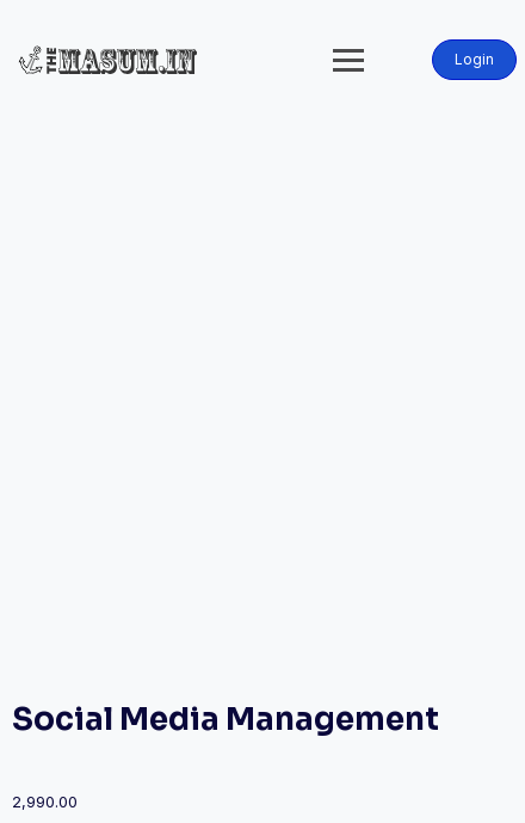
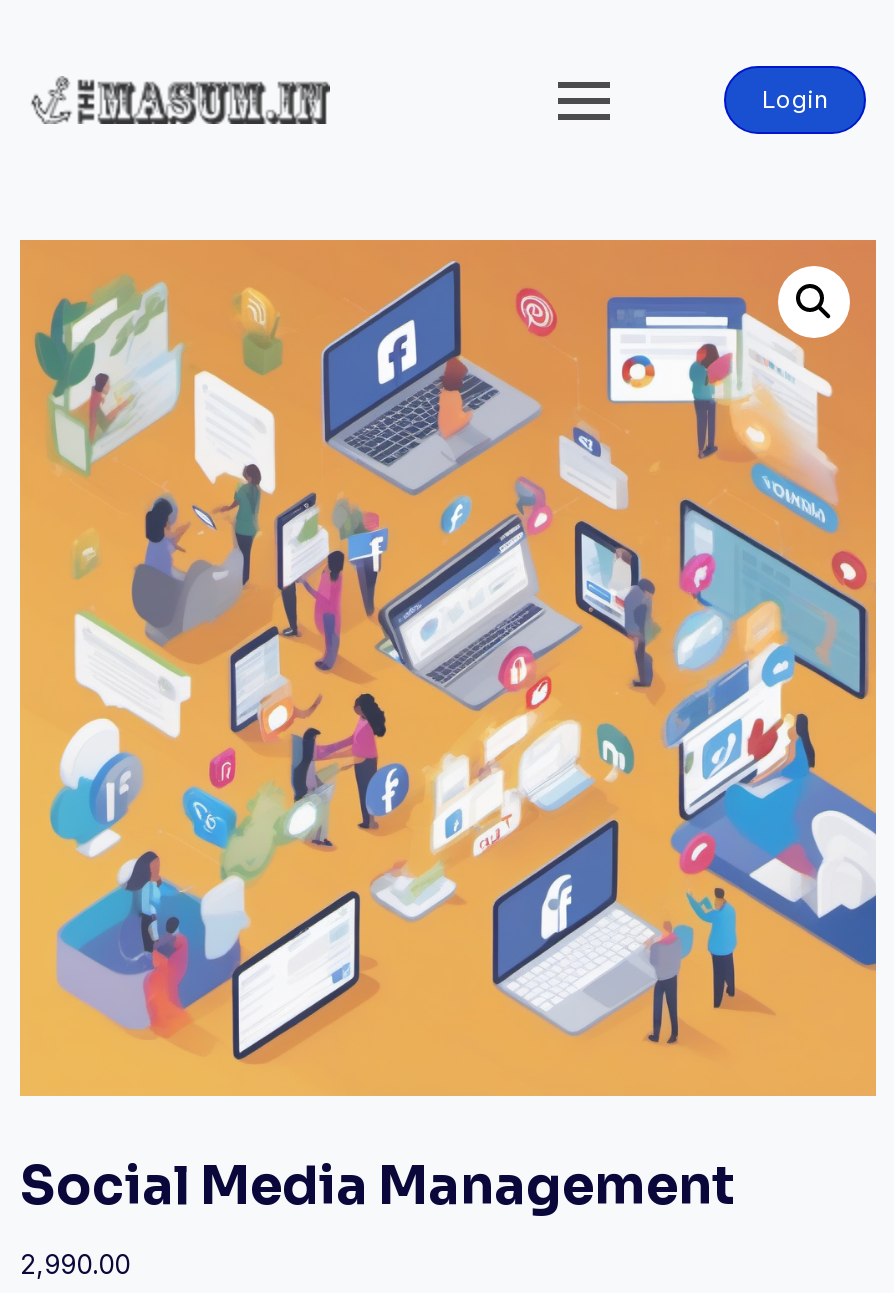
none -> [18,238,878,1098] [image]

